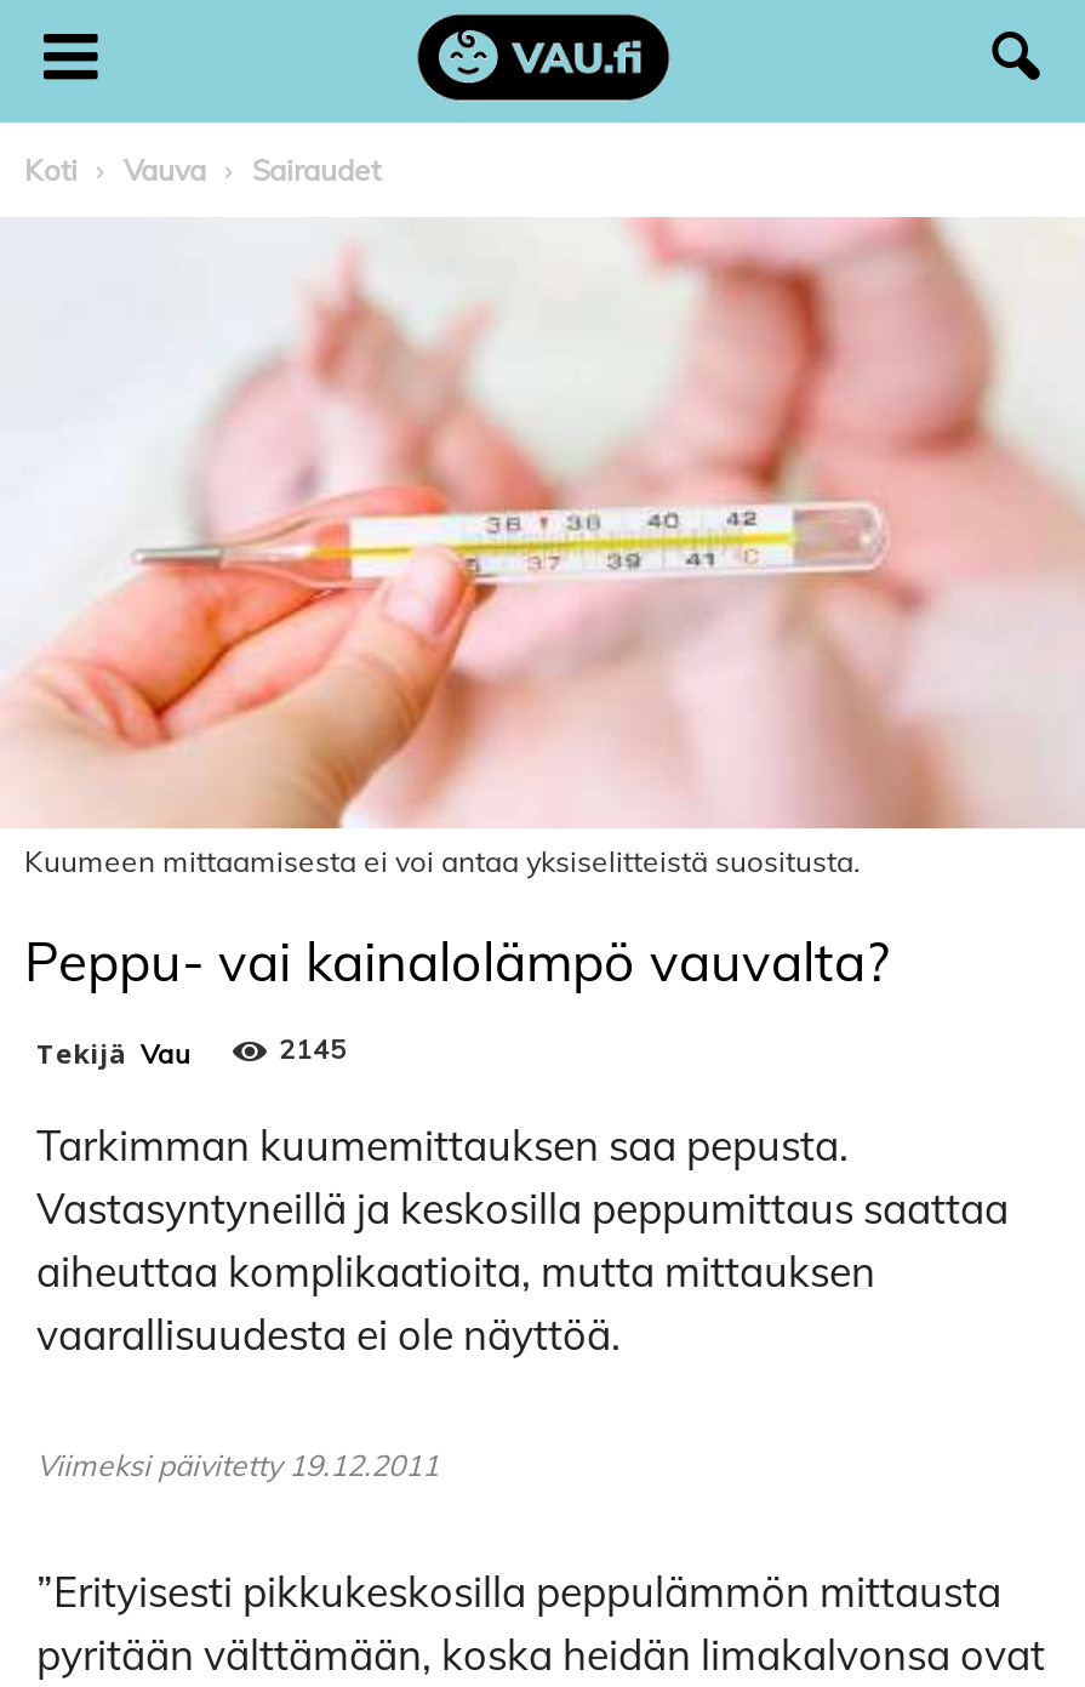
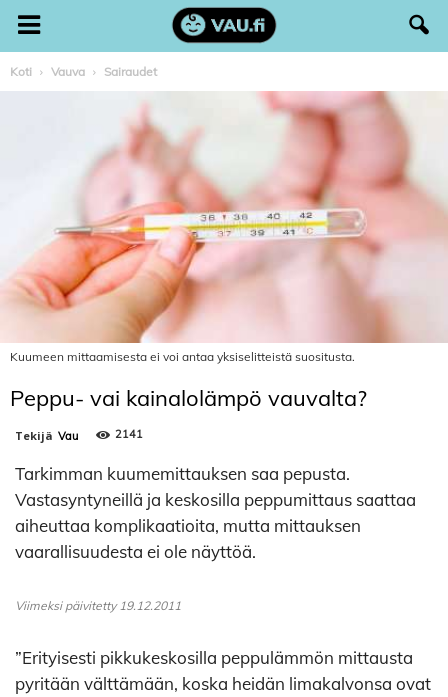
[279,1031,347,1065] 2145 -> [115,427,143,441] 2141

